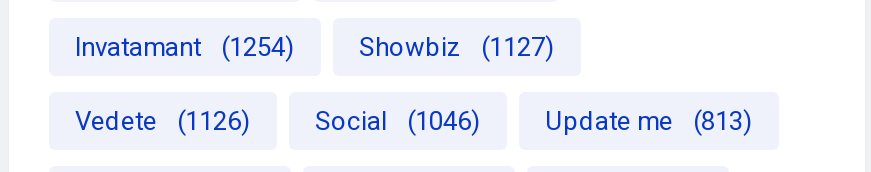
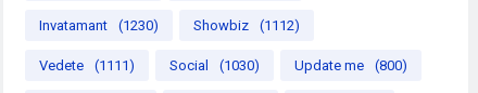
[75,33,295,63] Invatamant (1254) -> [39,18,159,34] Invatamant (1230)
[359,33,555,63] Showbiz (1127) -> [193,18,300,34] Showbiz (1112)
[75,107,251,137] Vedete (1126) -> [39,58,135,74] Vedete (1111)
[315,107,481,137] Social (1046) -> [169,58,260,74] Social (1030)
[545,107,753,137] Update me (813) -> [294,58,407,74] Update me (800)

